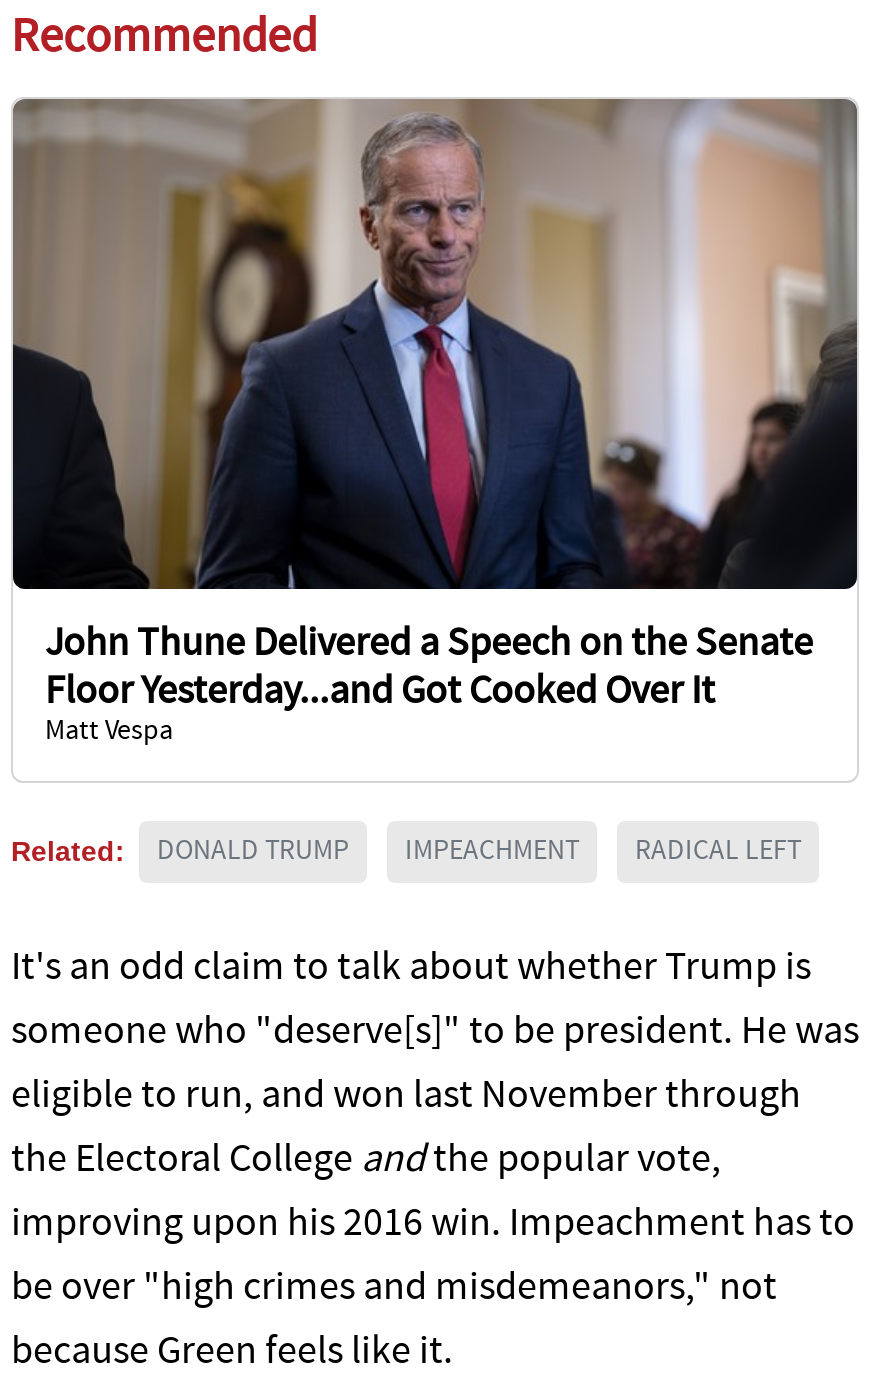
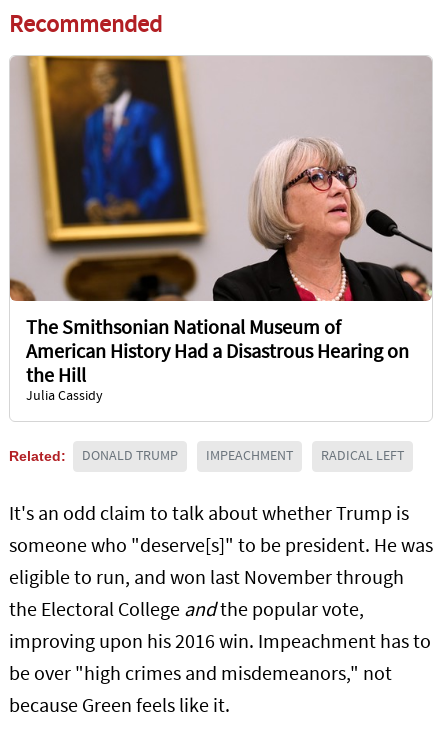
[11,97,859,746] [image] | John Thune Delivered a Speech on the Senate | Floor Yesterday...and Got Cooked Over It | Matt Vespa -> [9,55,433,404] [image] | The Smithsonian National Museum of | American History Had a Disastrous Hearing on | the Hill | Julia Cassidy

